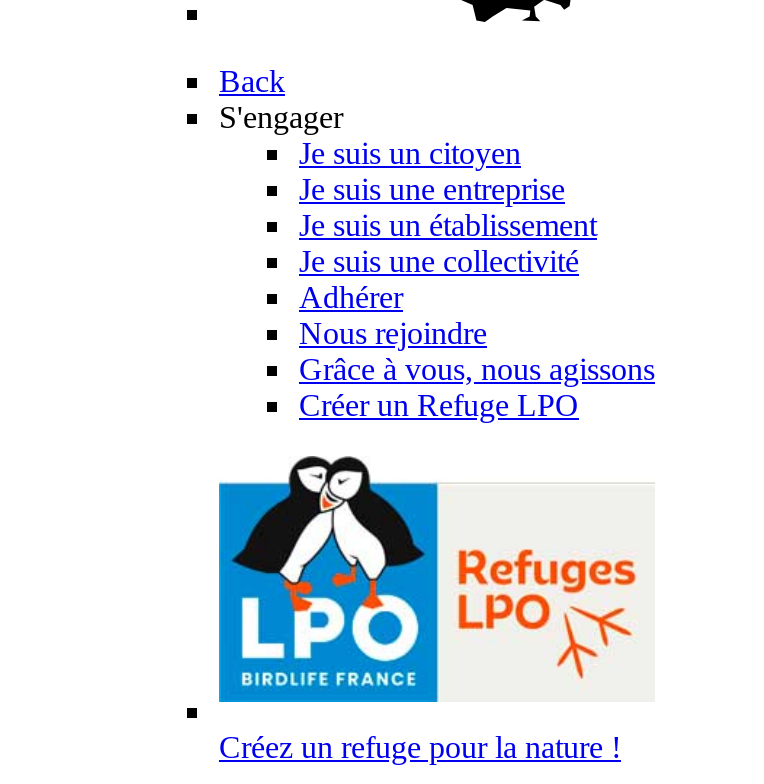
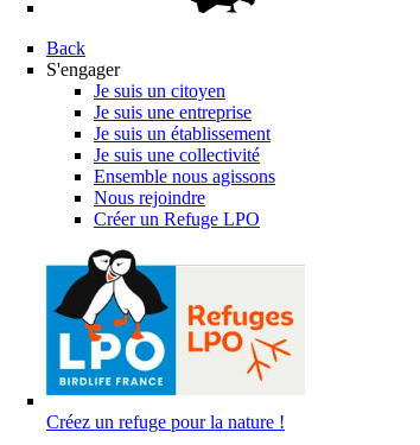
[299,281,403,315] Adhérer -> [94,166,275,187] Ensemble nous agissons
[299,353,655,387] Grâce à vous, nous agissons -> none

